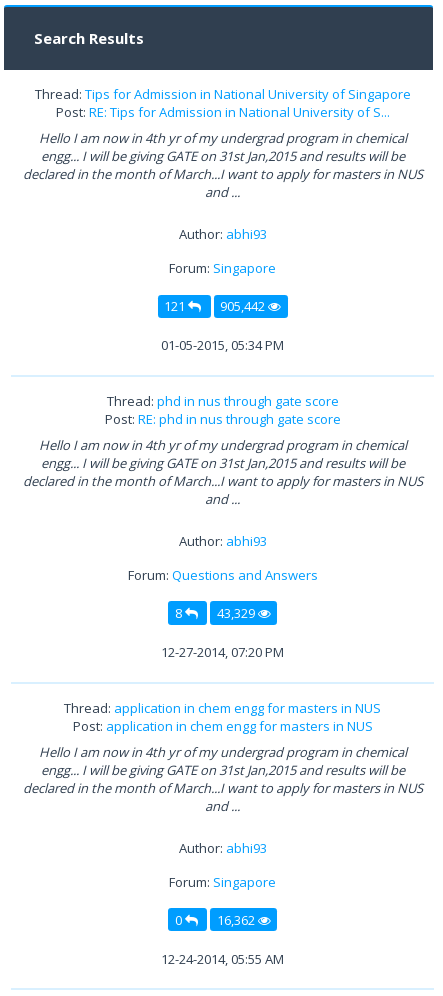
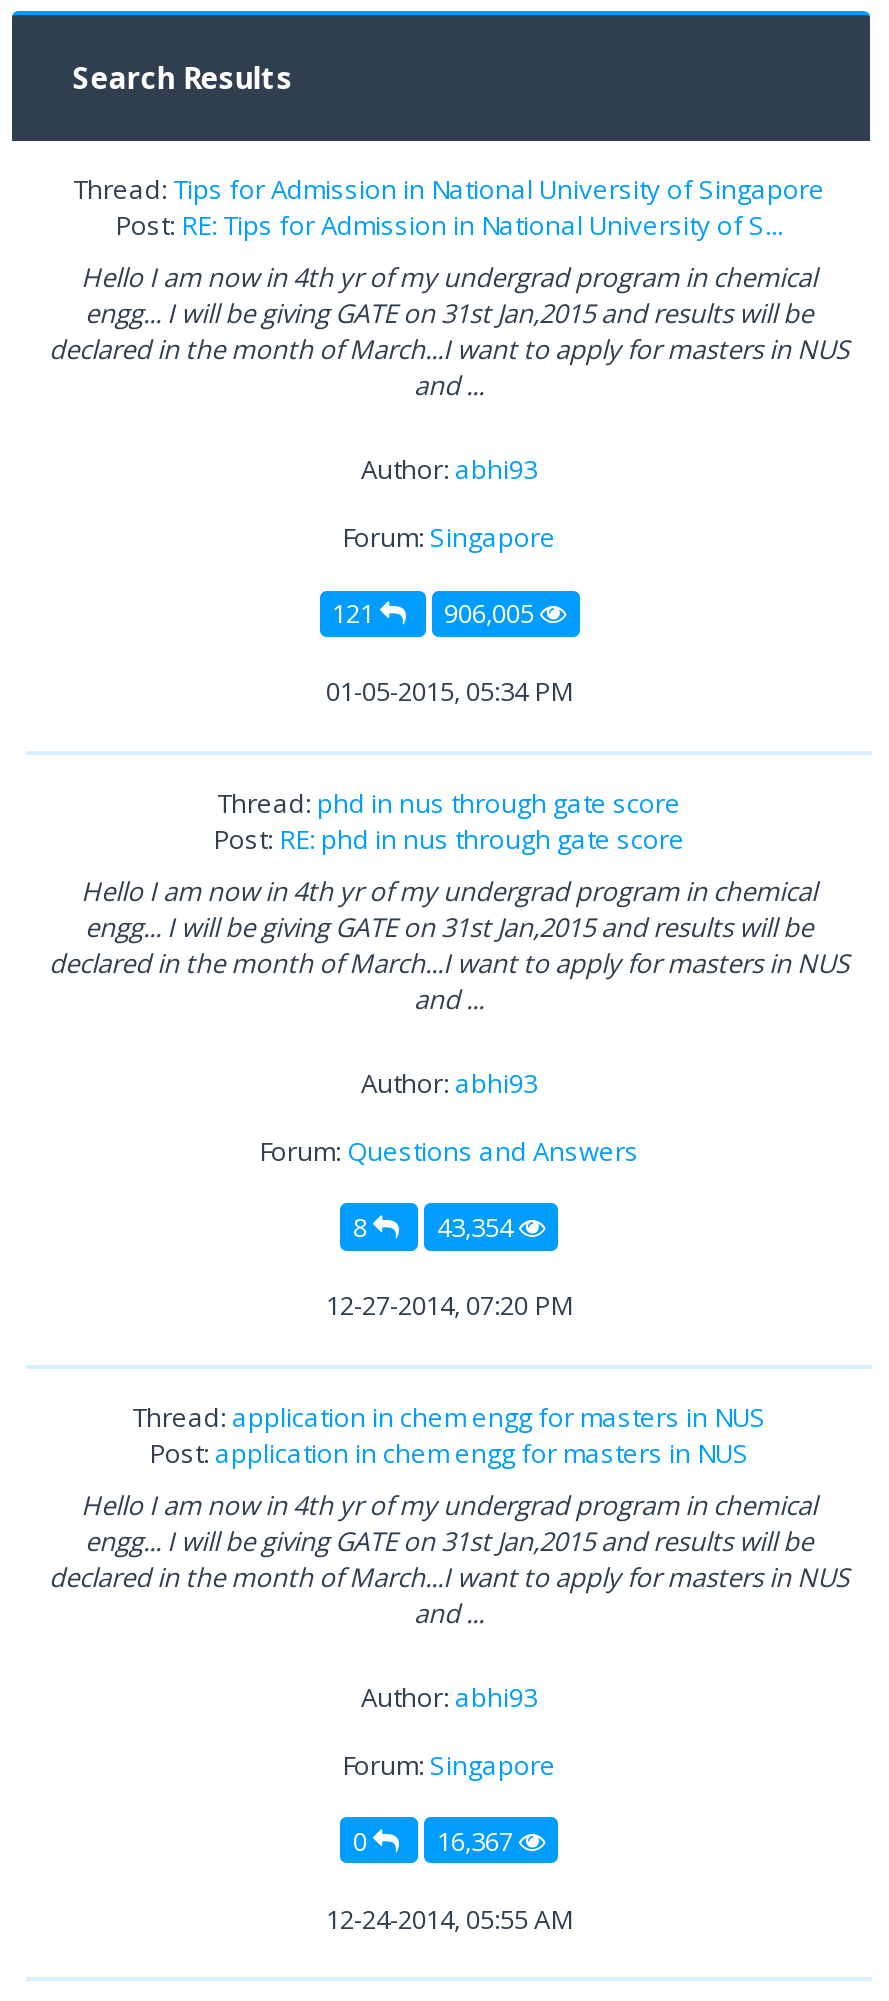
[164,297,268,315] 121 905,442 -> [332,596,540,632] 121 906,005
[174,604,257,622] 8 43,329 -> [353,1209,519,1245] 8 43,354
[174,911,257,929] 0 16,362 -> [353,1823,519,1859] 0 16,367

